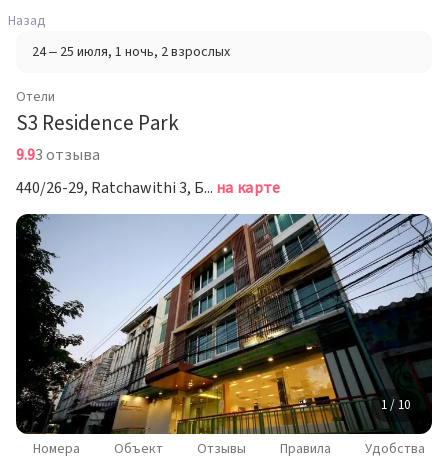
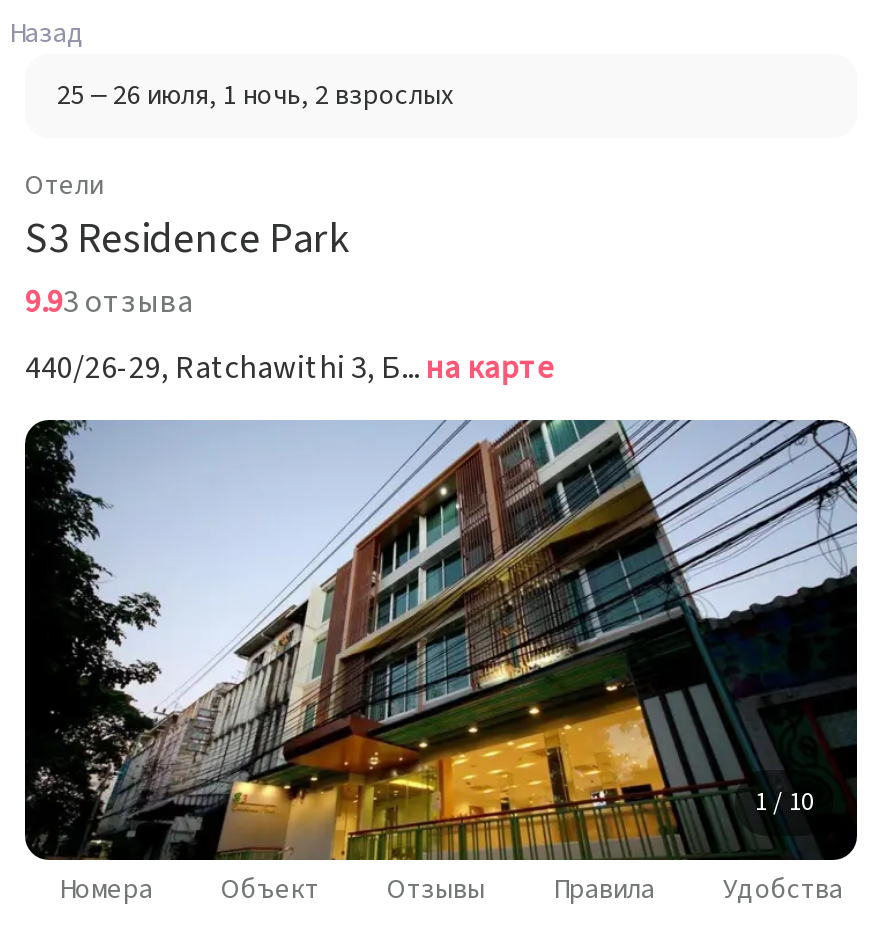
[32,42,230,62] 24 – 25 июля, 1 ночь, 2 взрослых -> [57,76,453,116] 25 – 26 июля, 1 ночь, 2 взрослых

